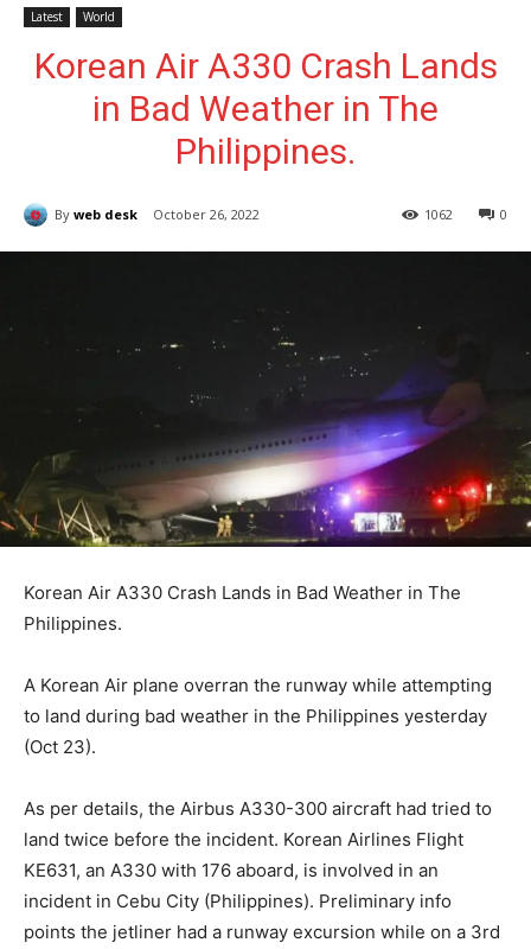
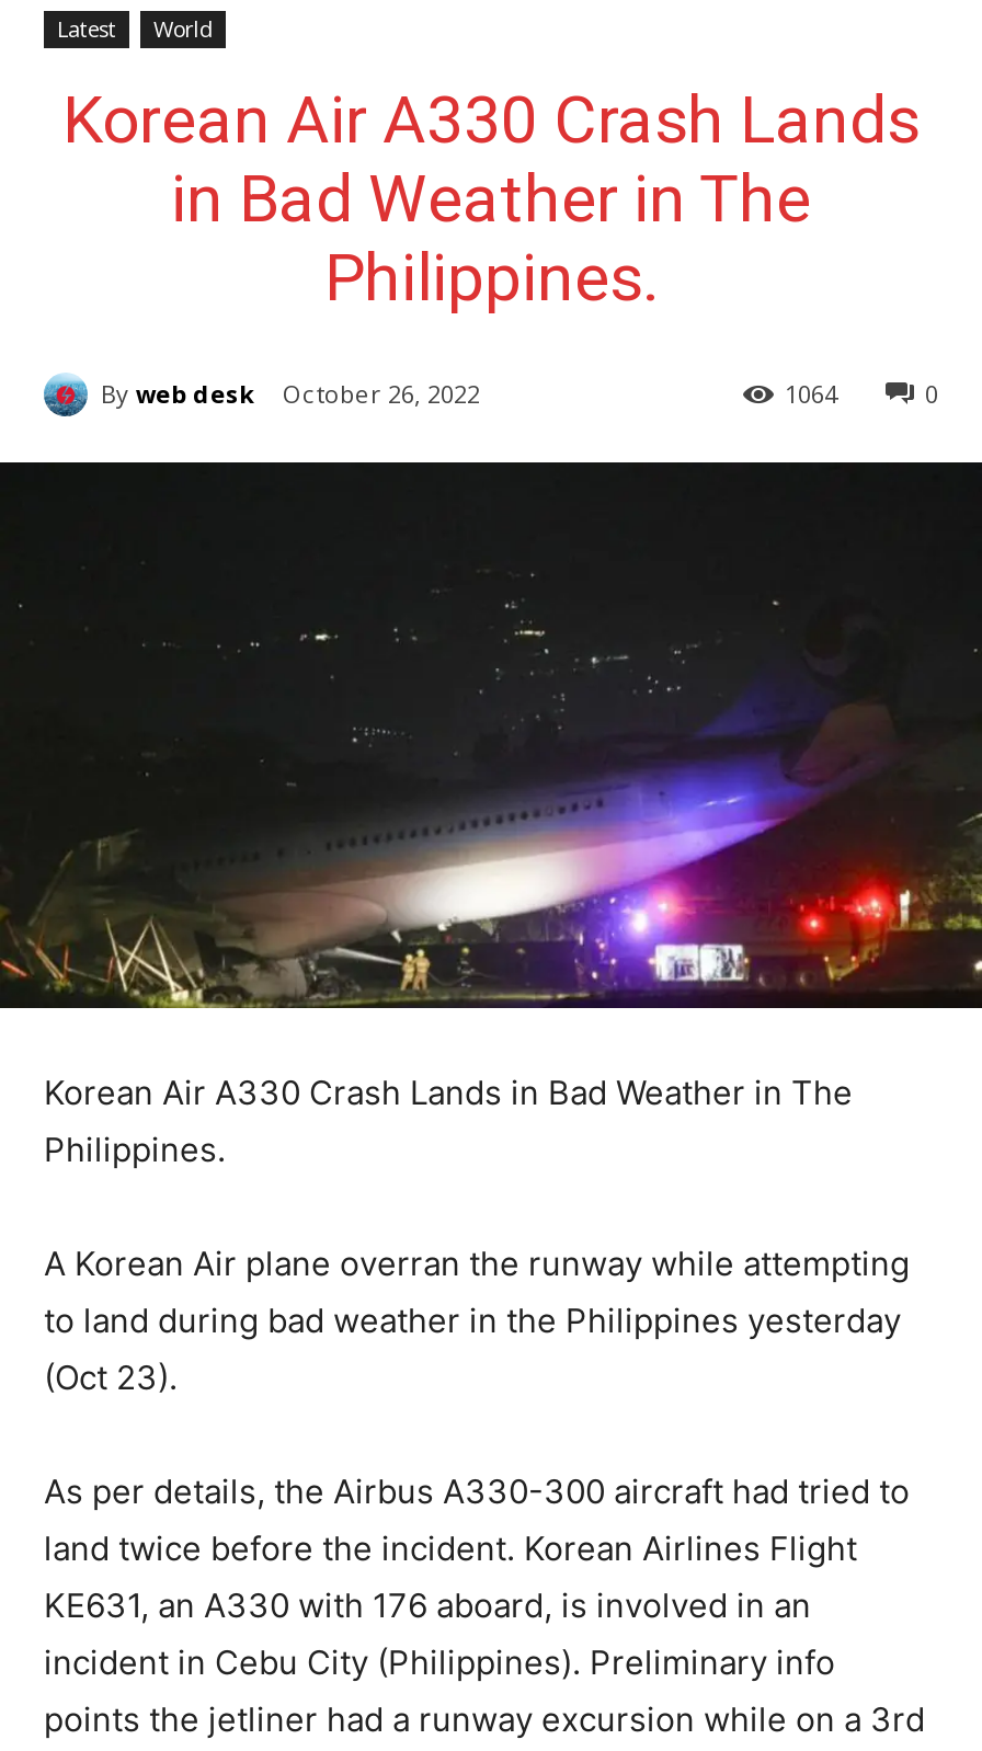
[424,205,453,223] 1062 -> [785,377,837,410] 1064

